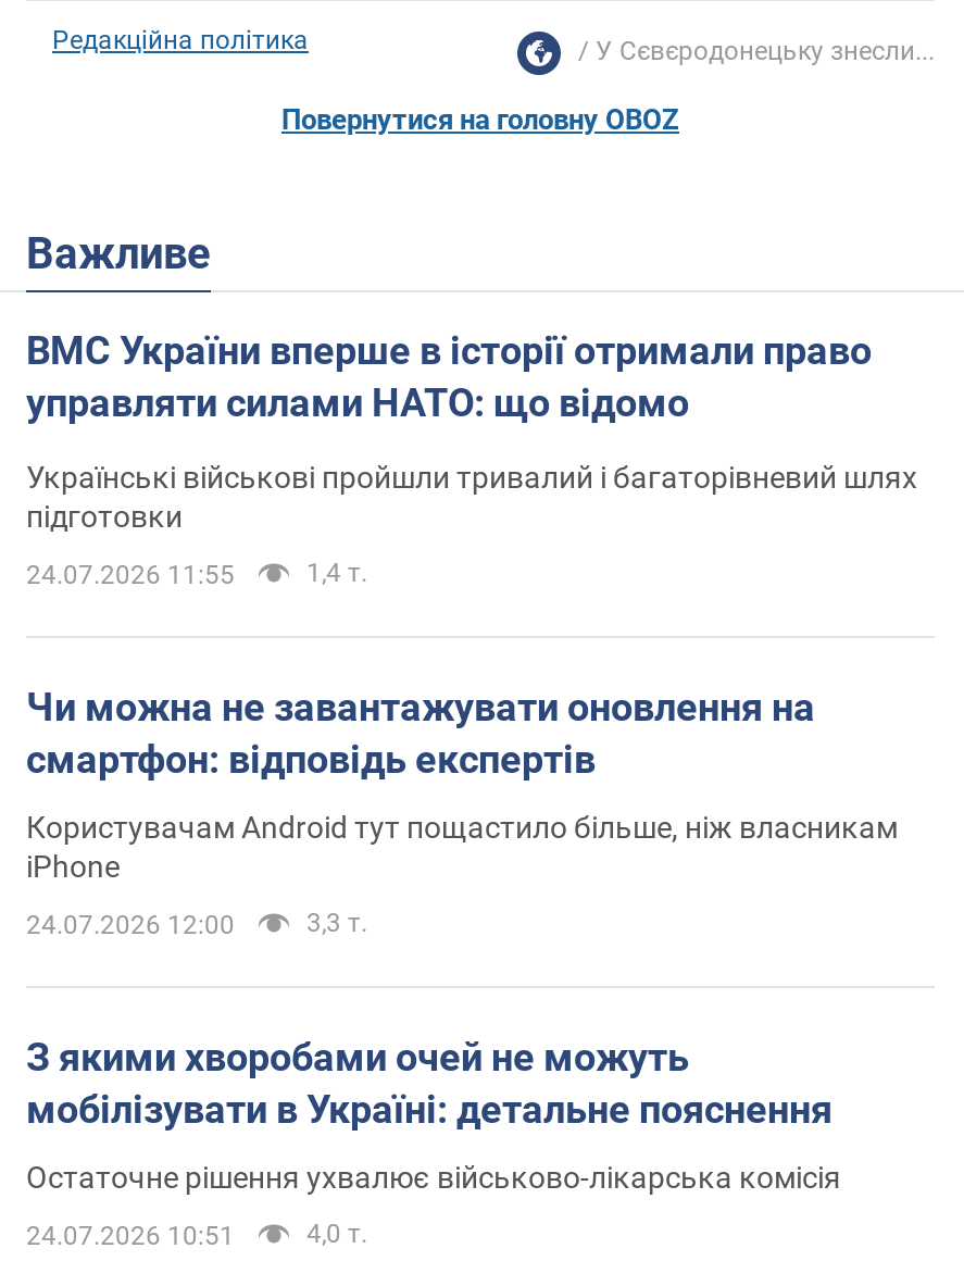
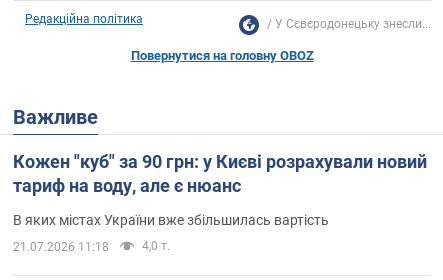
[26,328,917,1252] ВМС України вперше в історії отримали право | управляти силами НАТО: що відомо | Українські військові пройшли тривалий і багаторівневий шлях | підготовки | 24.07.2026 11:55 | 1,4 т. | Чи можна не завантажувати оновлення на | смартфон: відповідь експертів | Користувачам Android тут пощастило більше, ніж власникам | iPhone | 24.07.2026 12:00 | 3,3 т. | З якими хворобами очей не можуть | мобілізувати в Україні: детальне пояснення | Остаточне рішення ухвалює військово-лікарська комісія | 24.07.2026 10:51 -> [13,151,427,254] Кожен "куб" за 90 грн: у Києві розрахували новий | тариф на воду, але є нюанс | В яких містах України вже збільшилась вартість | 21.07.2026 11:18

